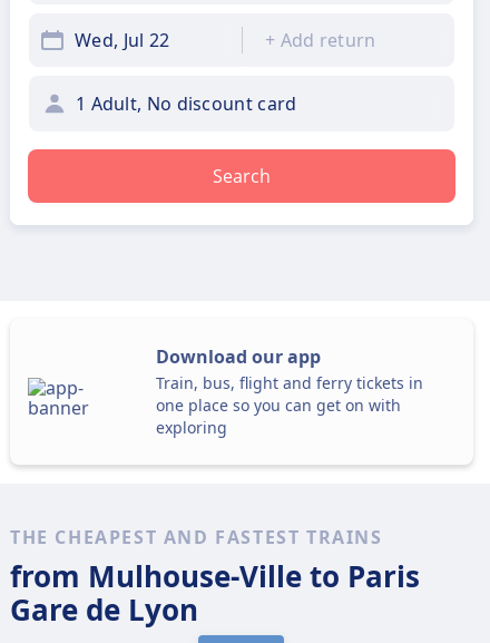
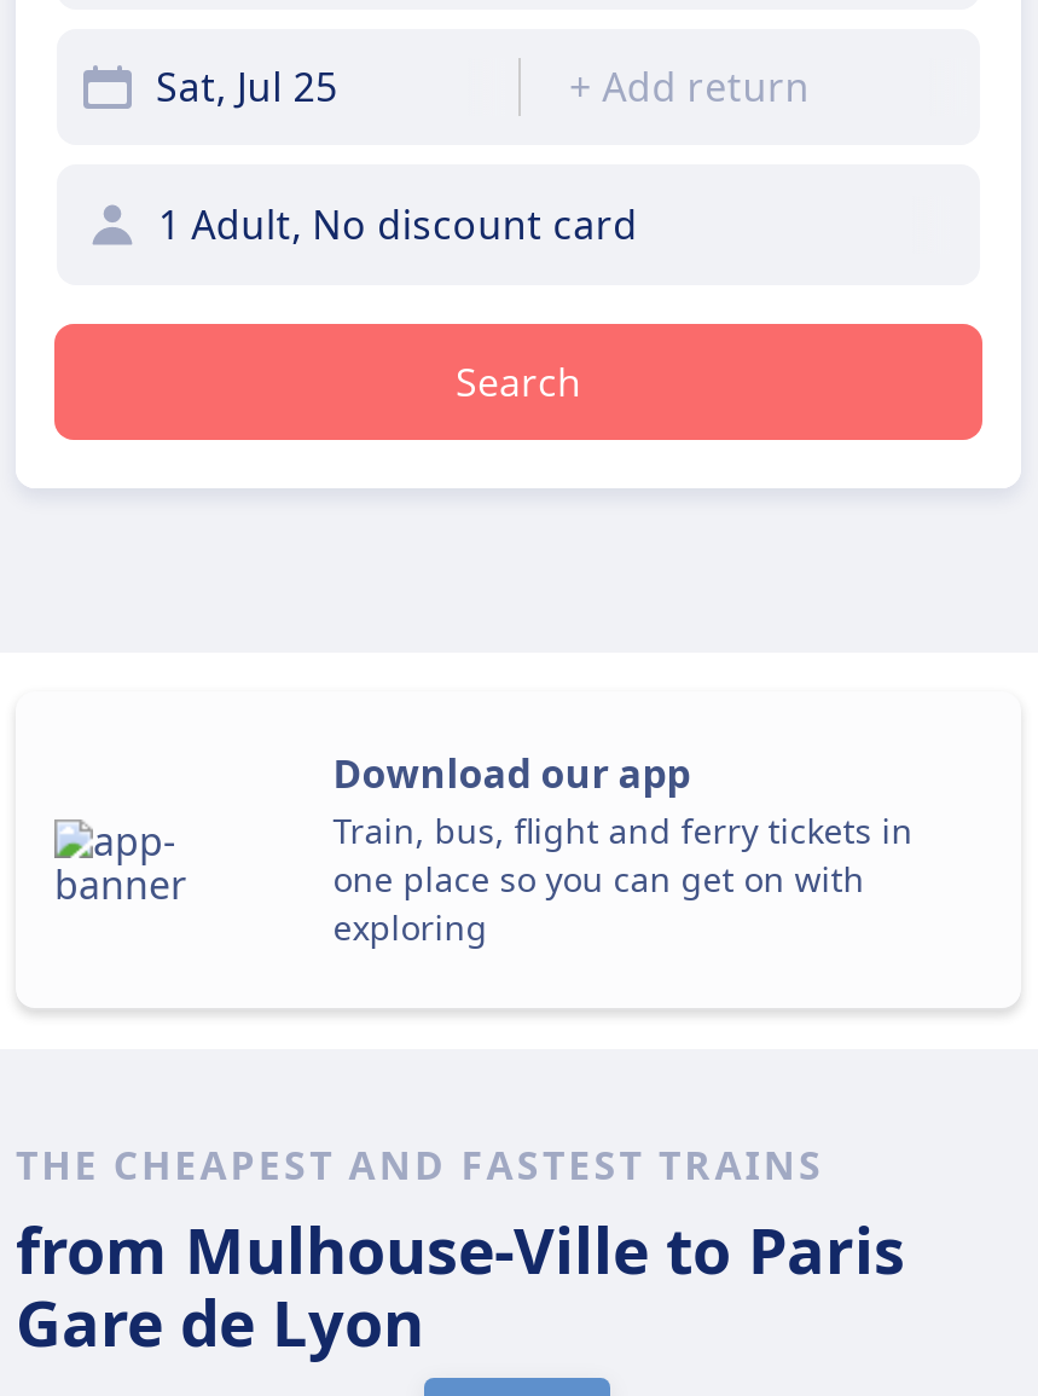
[75,28,170,52] Wed, Jul 22 -> [156,60,338,114] Sat, Jul 25

